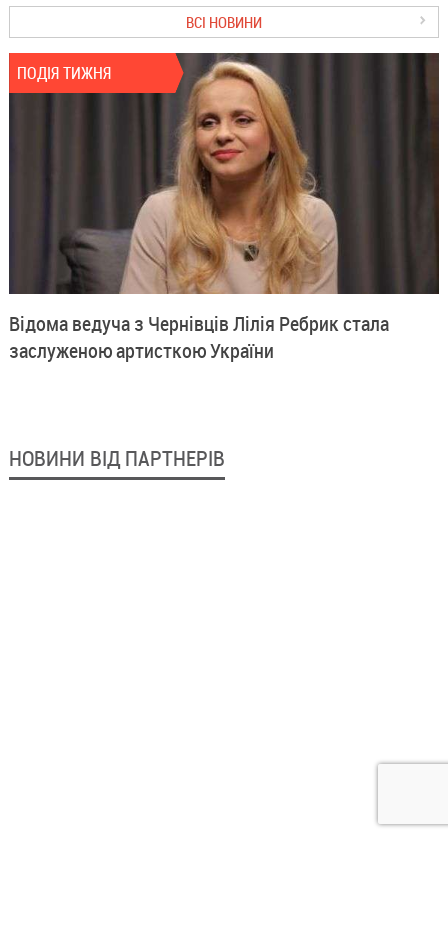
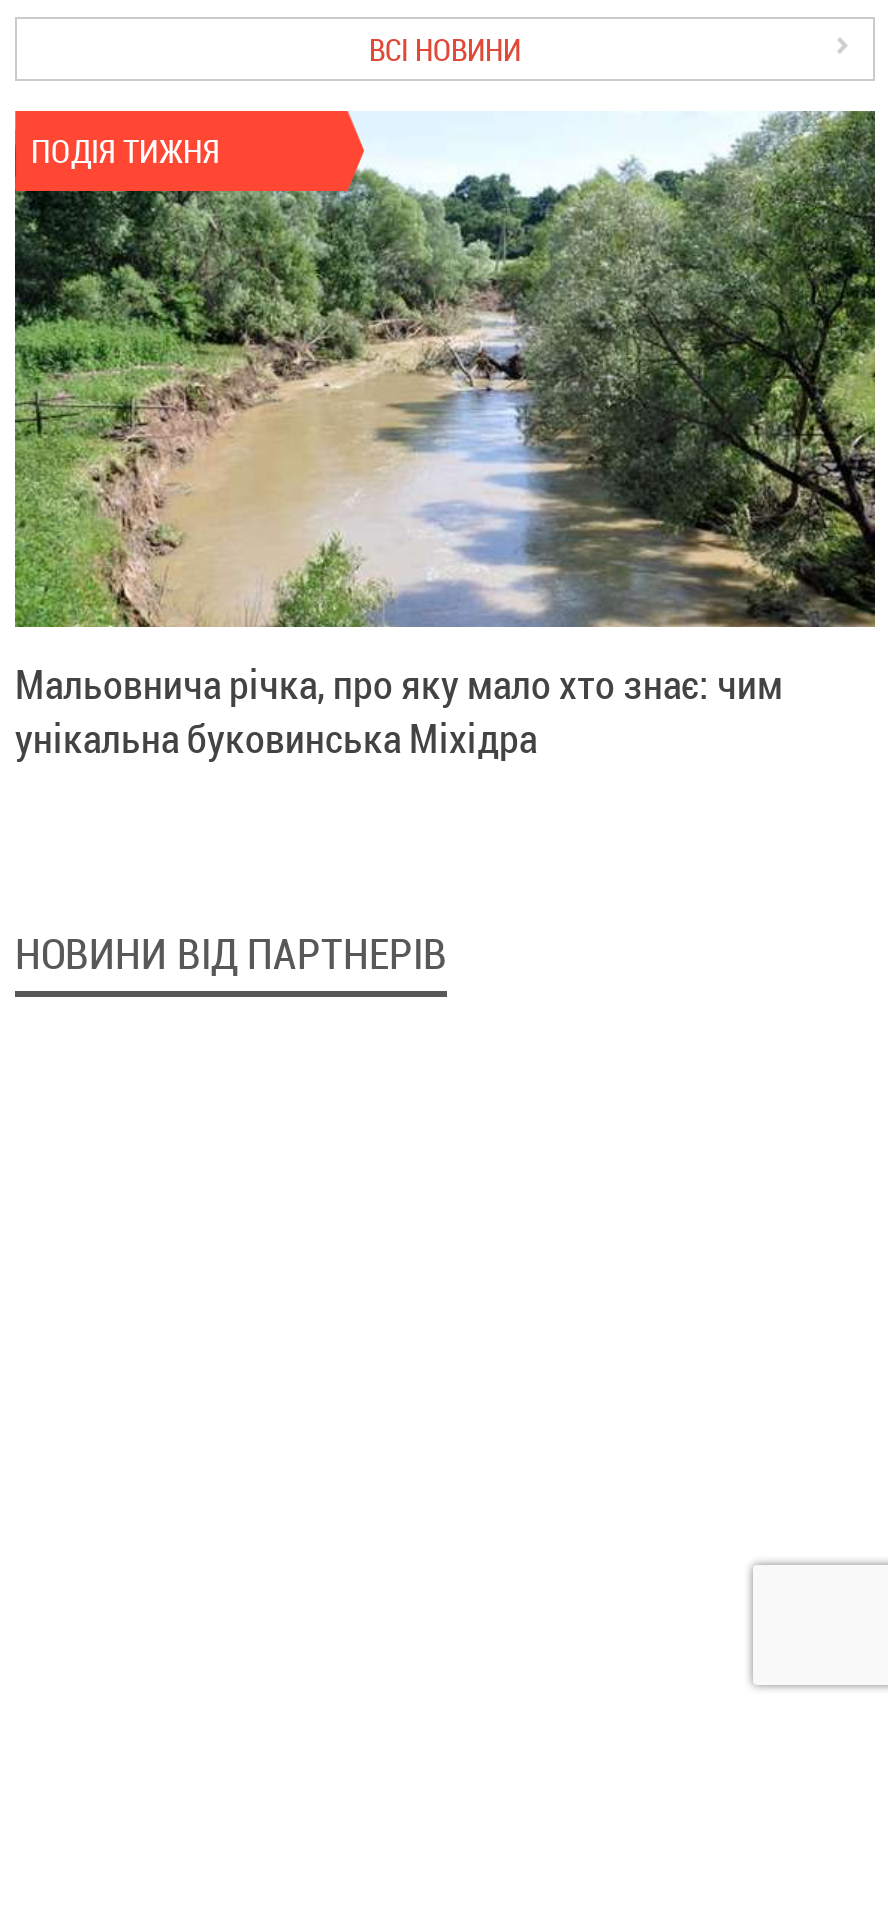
[8,52,440,364] [image] | Відома ведуча з Чернівців Лілія Ребрик стала | заслуженою артисткою України -> [13,111,877,765] [image] | Мальовнича річка, про яку мало хто знає: чим | унікальна буковинська Міхідра

